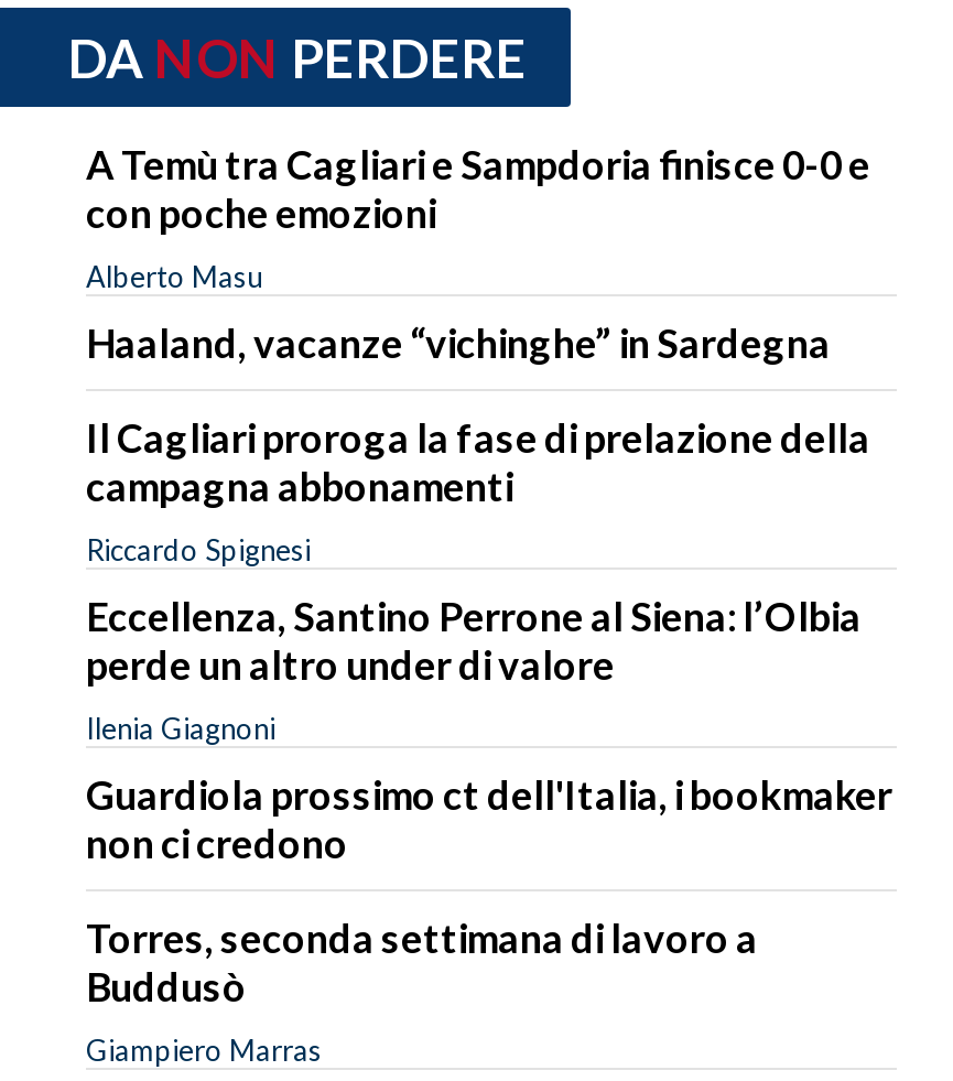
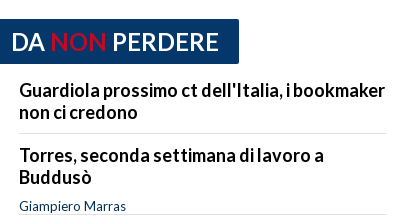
[86,139,870,745] A Temù tra Cagliari e Sampdoria finisce 0-0 e | con poche emozioni | Alberto Masu | Haaland, vacanze “vichinghe” in Sardegna | Il Cagliari proroga la fase di prelazione della | campagna abbonamenti | Riccardo Spignesi | Eccellenza, Santino Perrone al Siena: l’Olbia | perde un altro under di valore | Ilenia Giagnoni -> none

